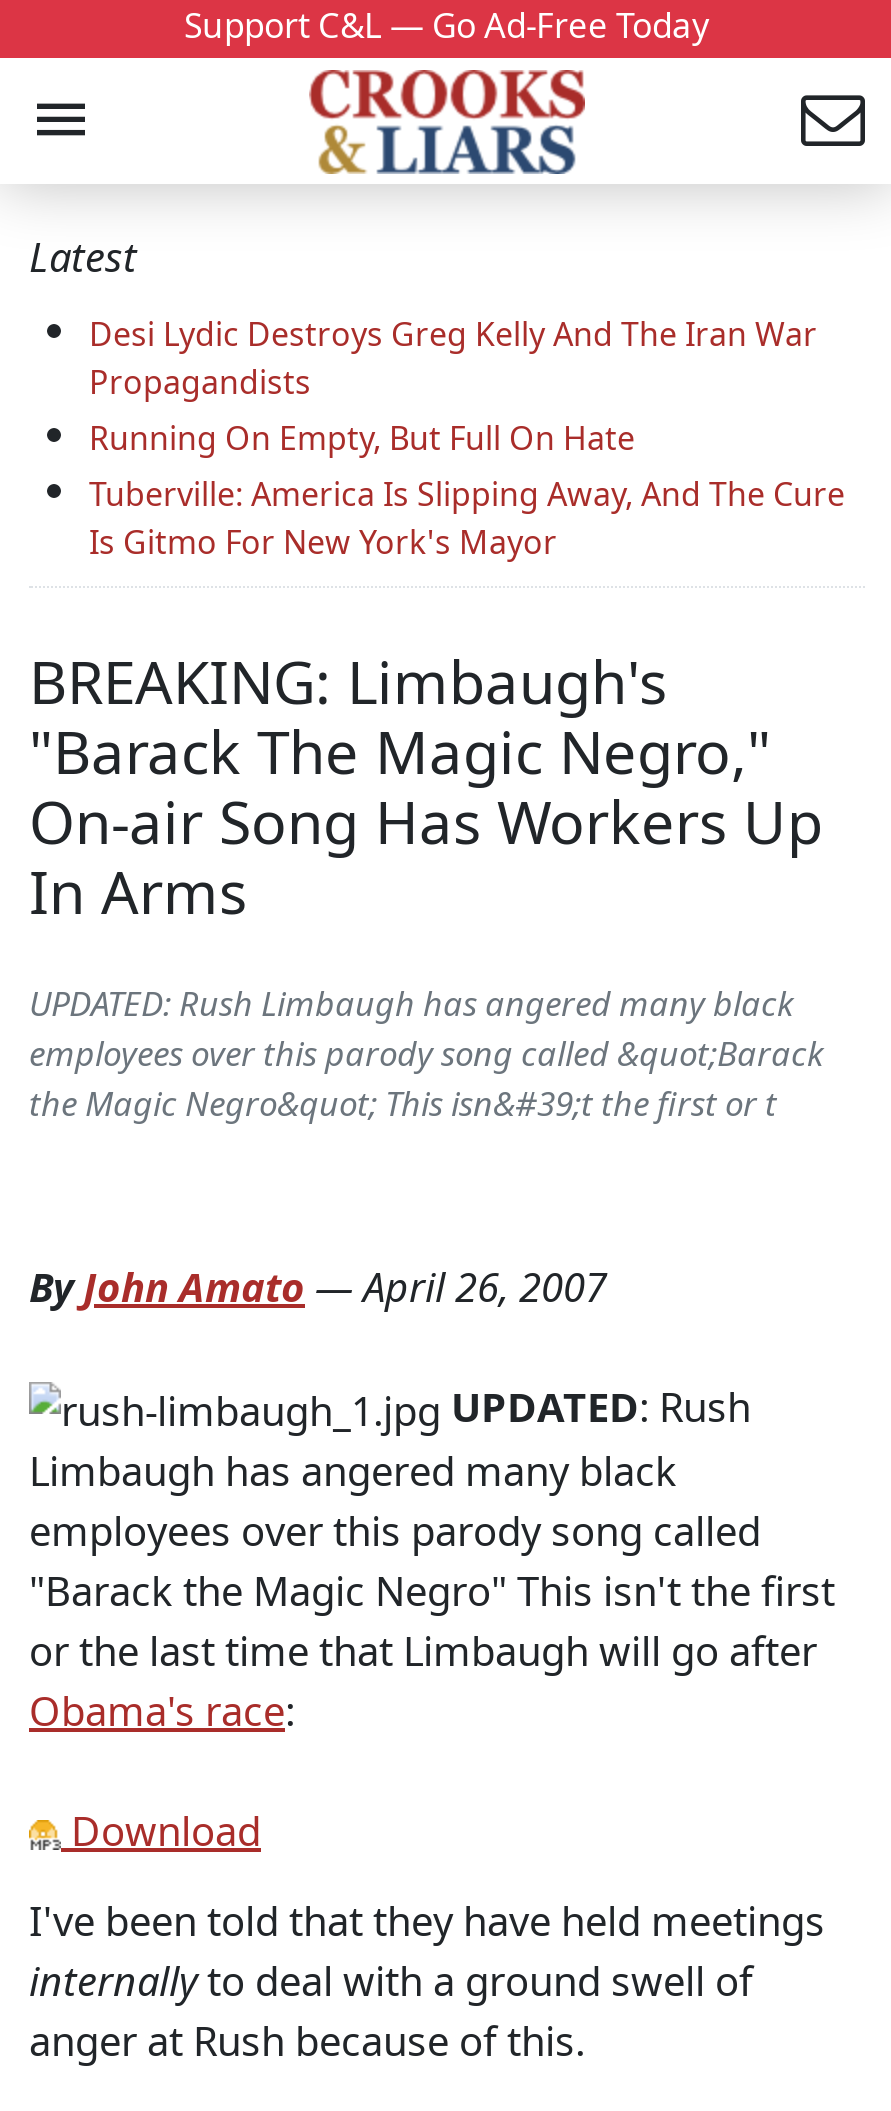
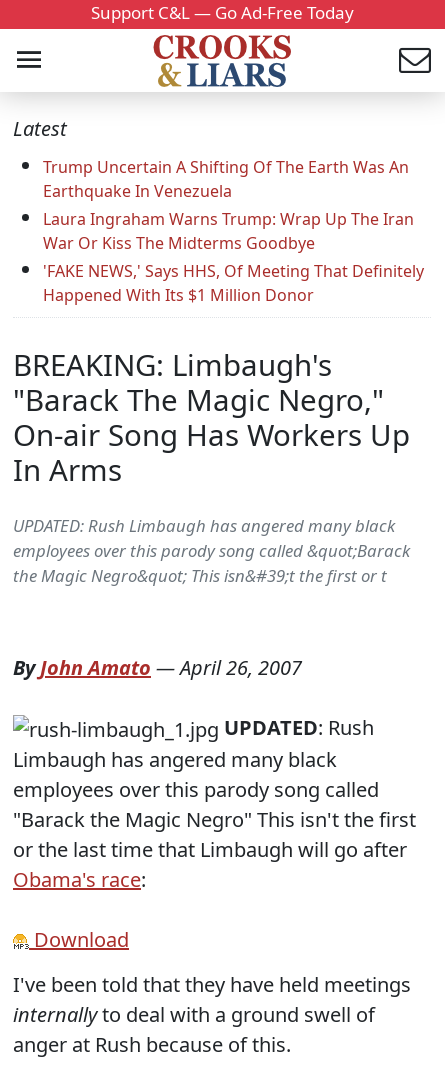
[89,313,845,565] Desi Lydic Destroys Greg Kelly And The Iran War | Propagandists | Running On Empty, But Full On Hate | Tuberville: America Is Slipping Away, And The Cure | Is Gitmo For New York's Mayor -> [43,156,424,306] Trump Uncertain A Shifting Of The Earth Was An | Earthquake In Venezuela | Laura Ingraham Warns Trump: Wrap Up The Iran | War Or Kiss The Midterms Goodbye | 'FAKE NEWS,' Says HHS, Of Meeting That Definitely | Happened With Its $1 Million Donor

